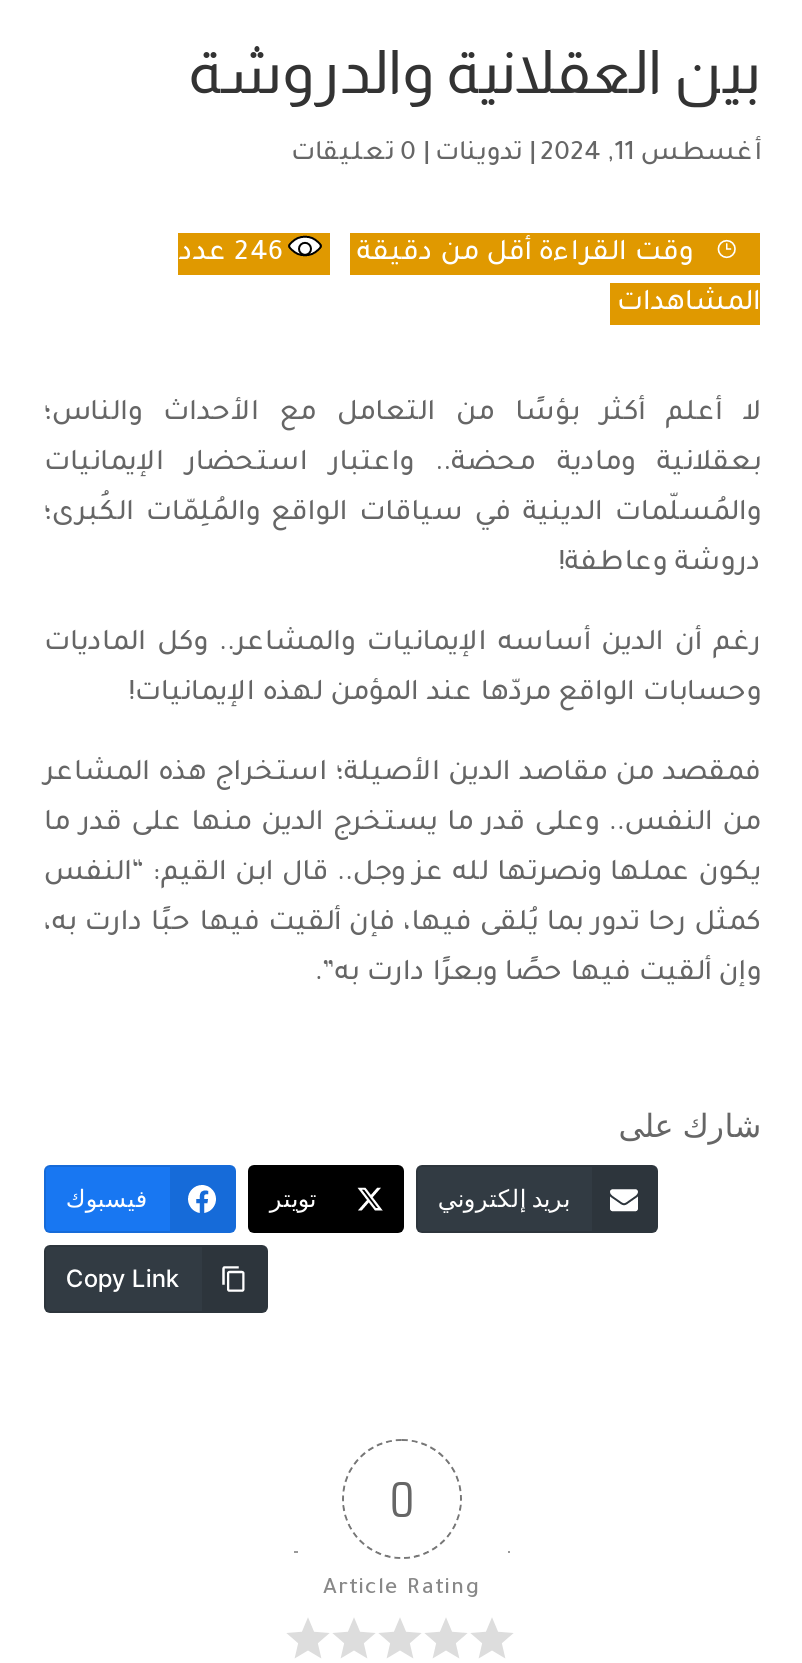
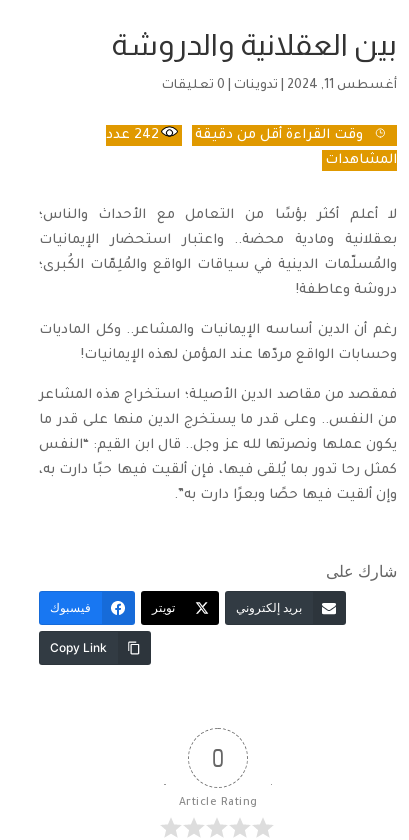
[178,239,284,269] 246 عدد -> [106,128,159,143] 242 عدد

